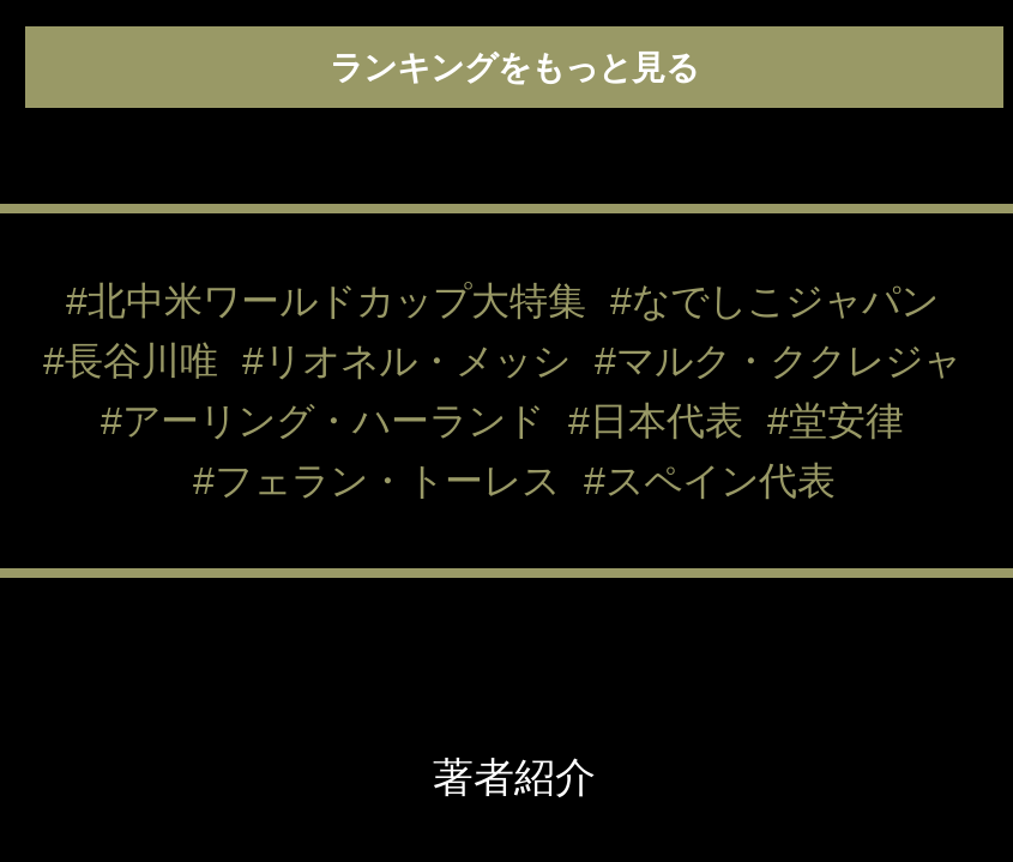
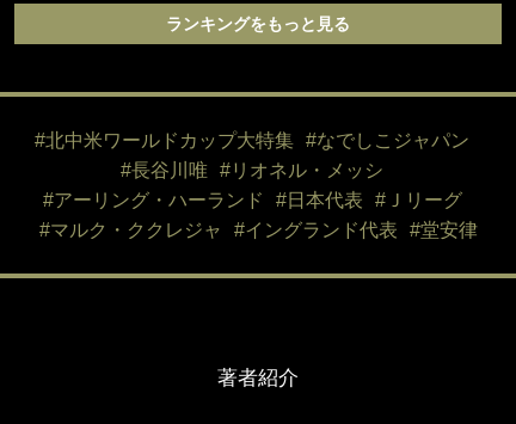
[43,340,961,381] #長谷川唯 #リオネル・メッシ #マルク・ククレジャ -> [121,160,383,181] #長谷川唯 #リオネル・メッシ
[101,400,904,440] #アーリング・ハーランド #日本代表 #堂安律 -> [42,190,462,210] #アーリング・ハーランド #日本代表 #Ｊリーグ
[193,460,836,500] #フェラン・トーレス #スペイン代表 -> [39,220,477,240] #マルク・ククレジャ #イングランド代表 #堂安律

